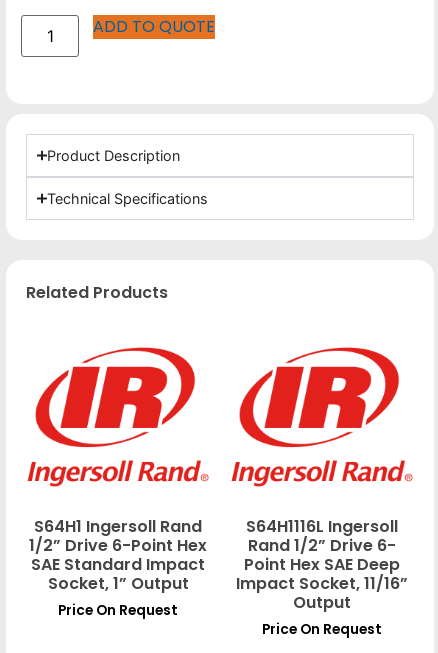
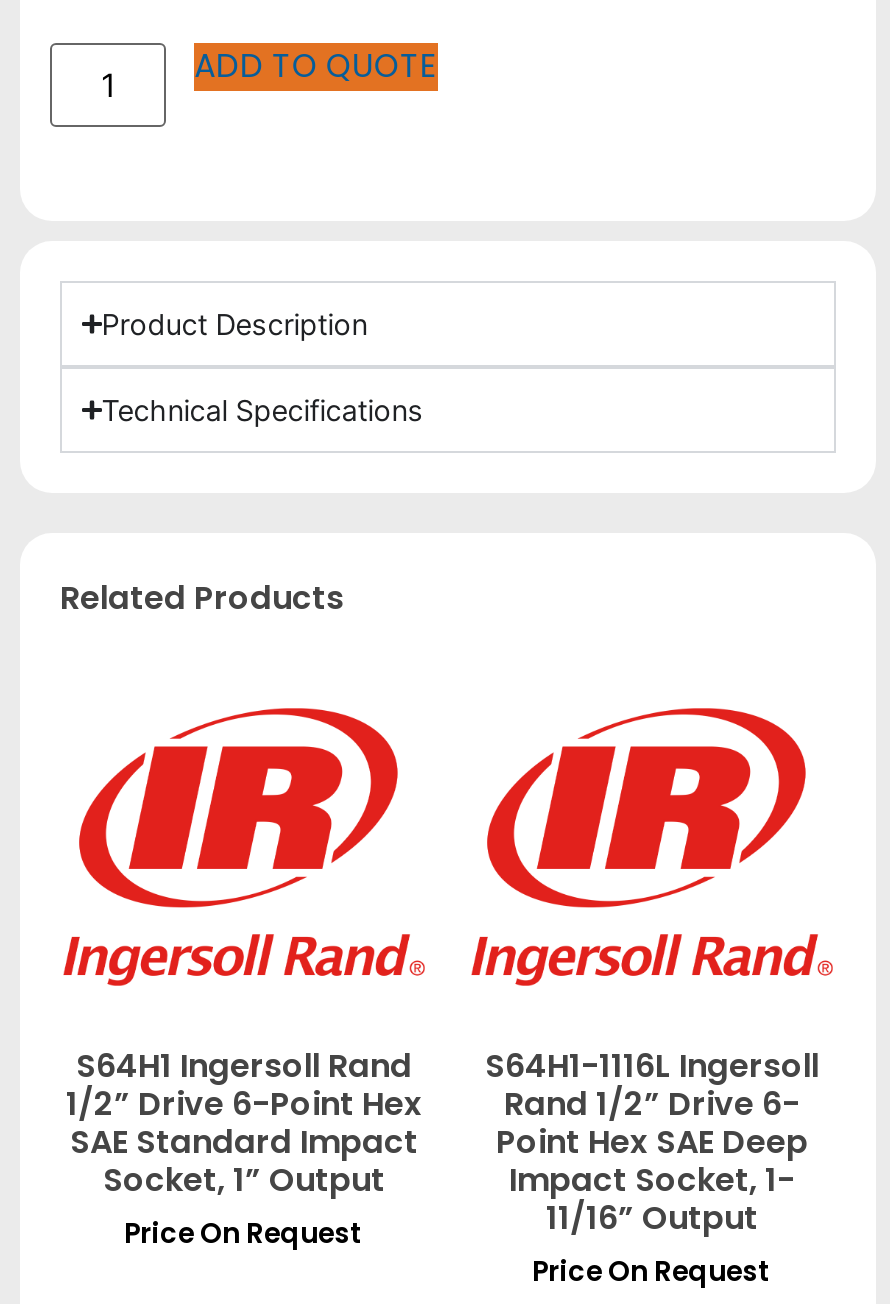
[246,515,398,538] S64H1116L Ingersoll -> [485,1042,819,1088] S64H1-1116L Ingersoll
[236,572,408,614] Impact Socket, 11/16” | Output -> [509,1156,795,1240] Impact Socket, 1- | 11/16” Output

